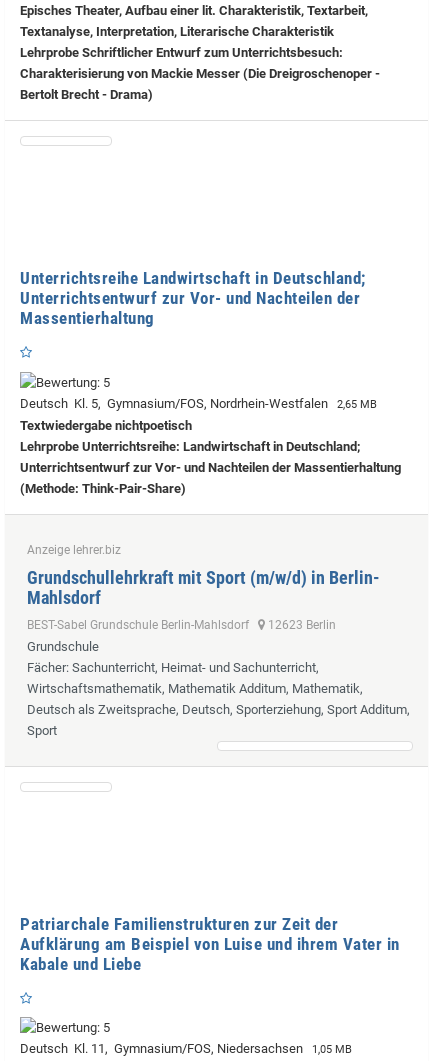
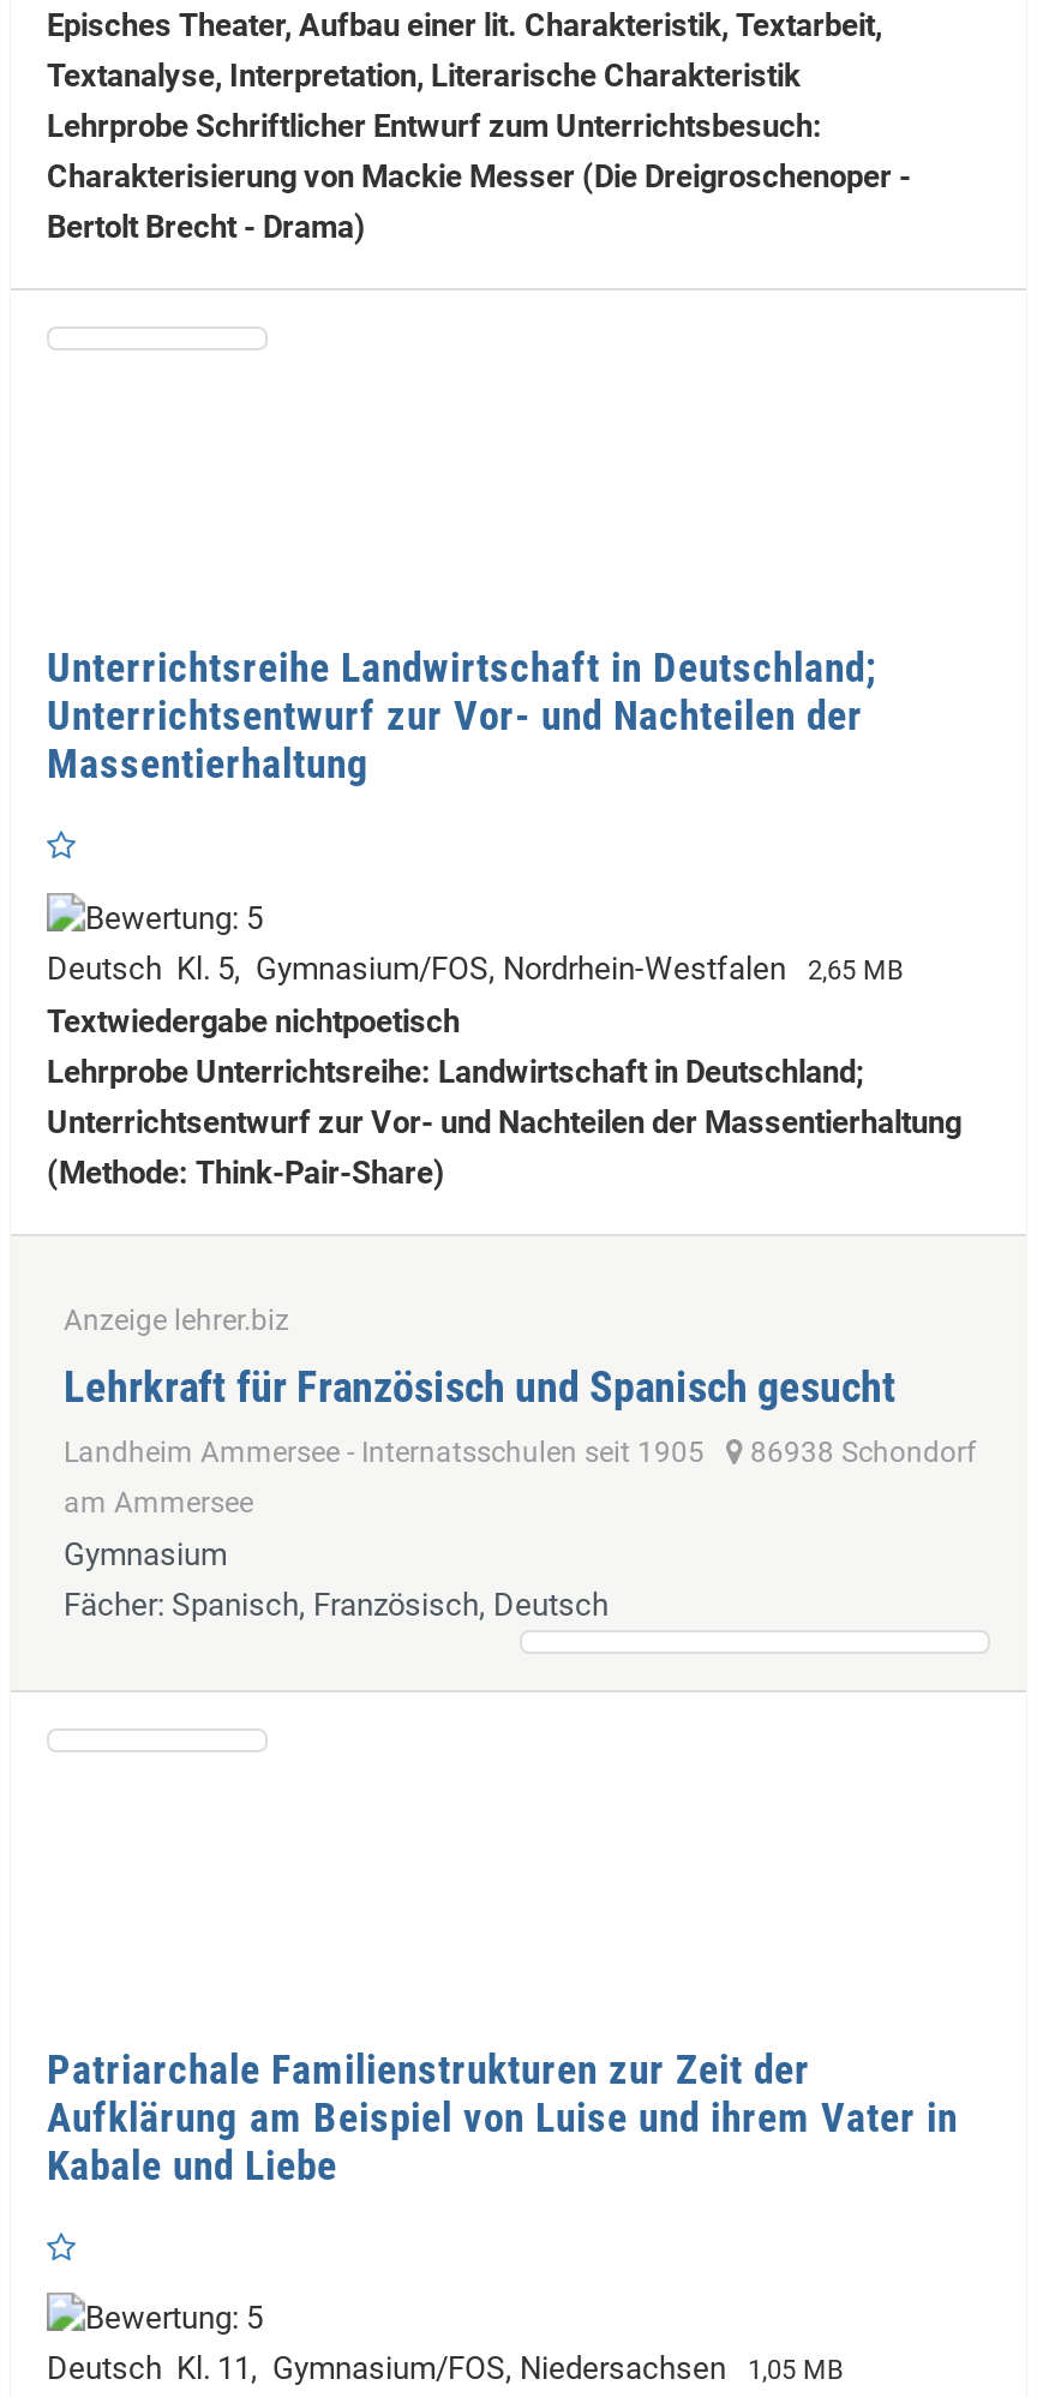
[27,566,410,737] Grundschullehrkraft mit Sport (m/w/d) in Berlin- | Mahlsdorf | BEST-Sabel Grundschule Berlin-Mahlsdorf 12623 Berlin | Grundschule | Fächer: Sachunterricht, Heimat- und Sachunterricht, | Wirtschaftsmathematik, Mathematik Additum, Mathematik, | Deutsch als Zweitsprache, Deutsch, Sporterziehung, Sport Additum, | Sport -> [64,1360,976,1622] Lehrkraft für Französisch und Spanisch gesucht | Landheim Ammersee - Internatsschulen seit 1905 86938 Schondorf | am Ammersee | Gymnasium | Fächer: Spanisch, Französisch, Deutsch

